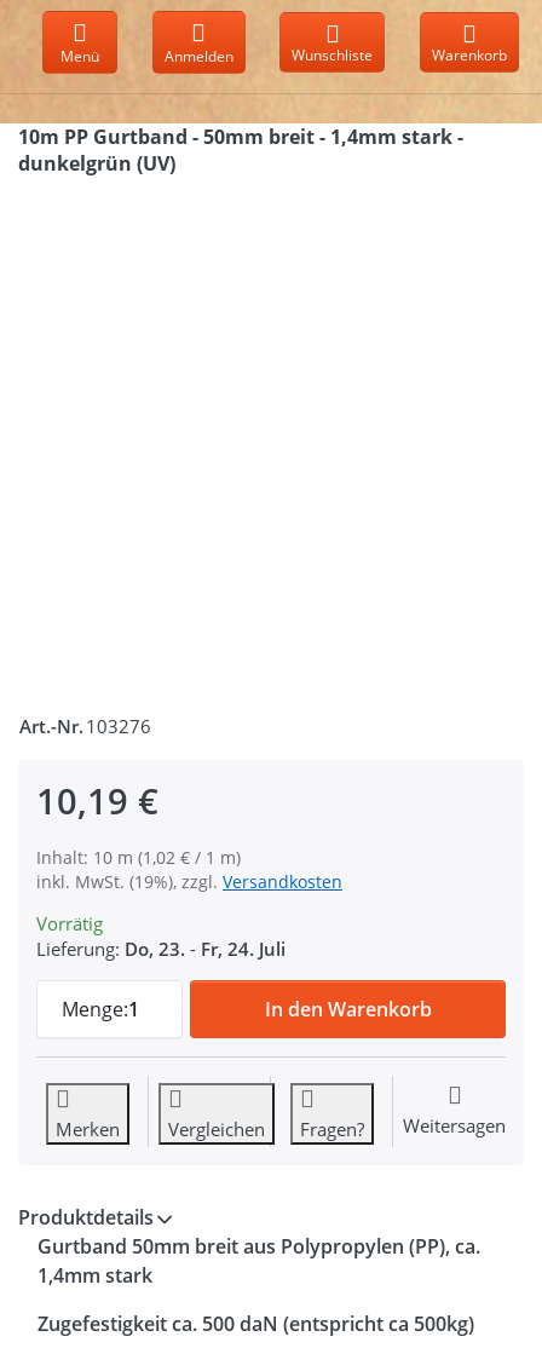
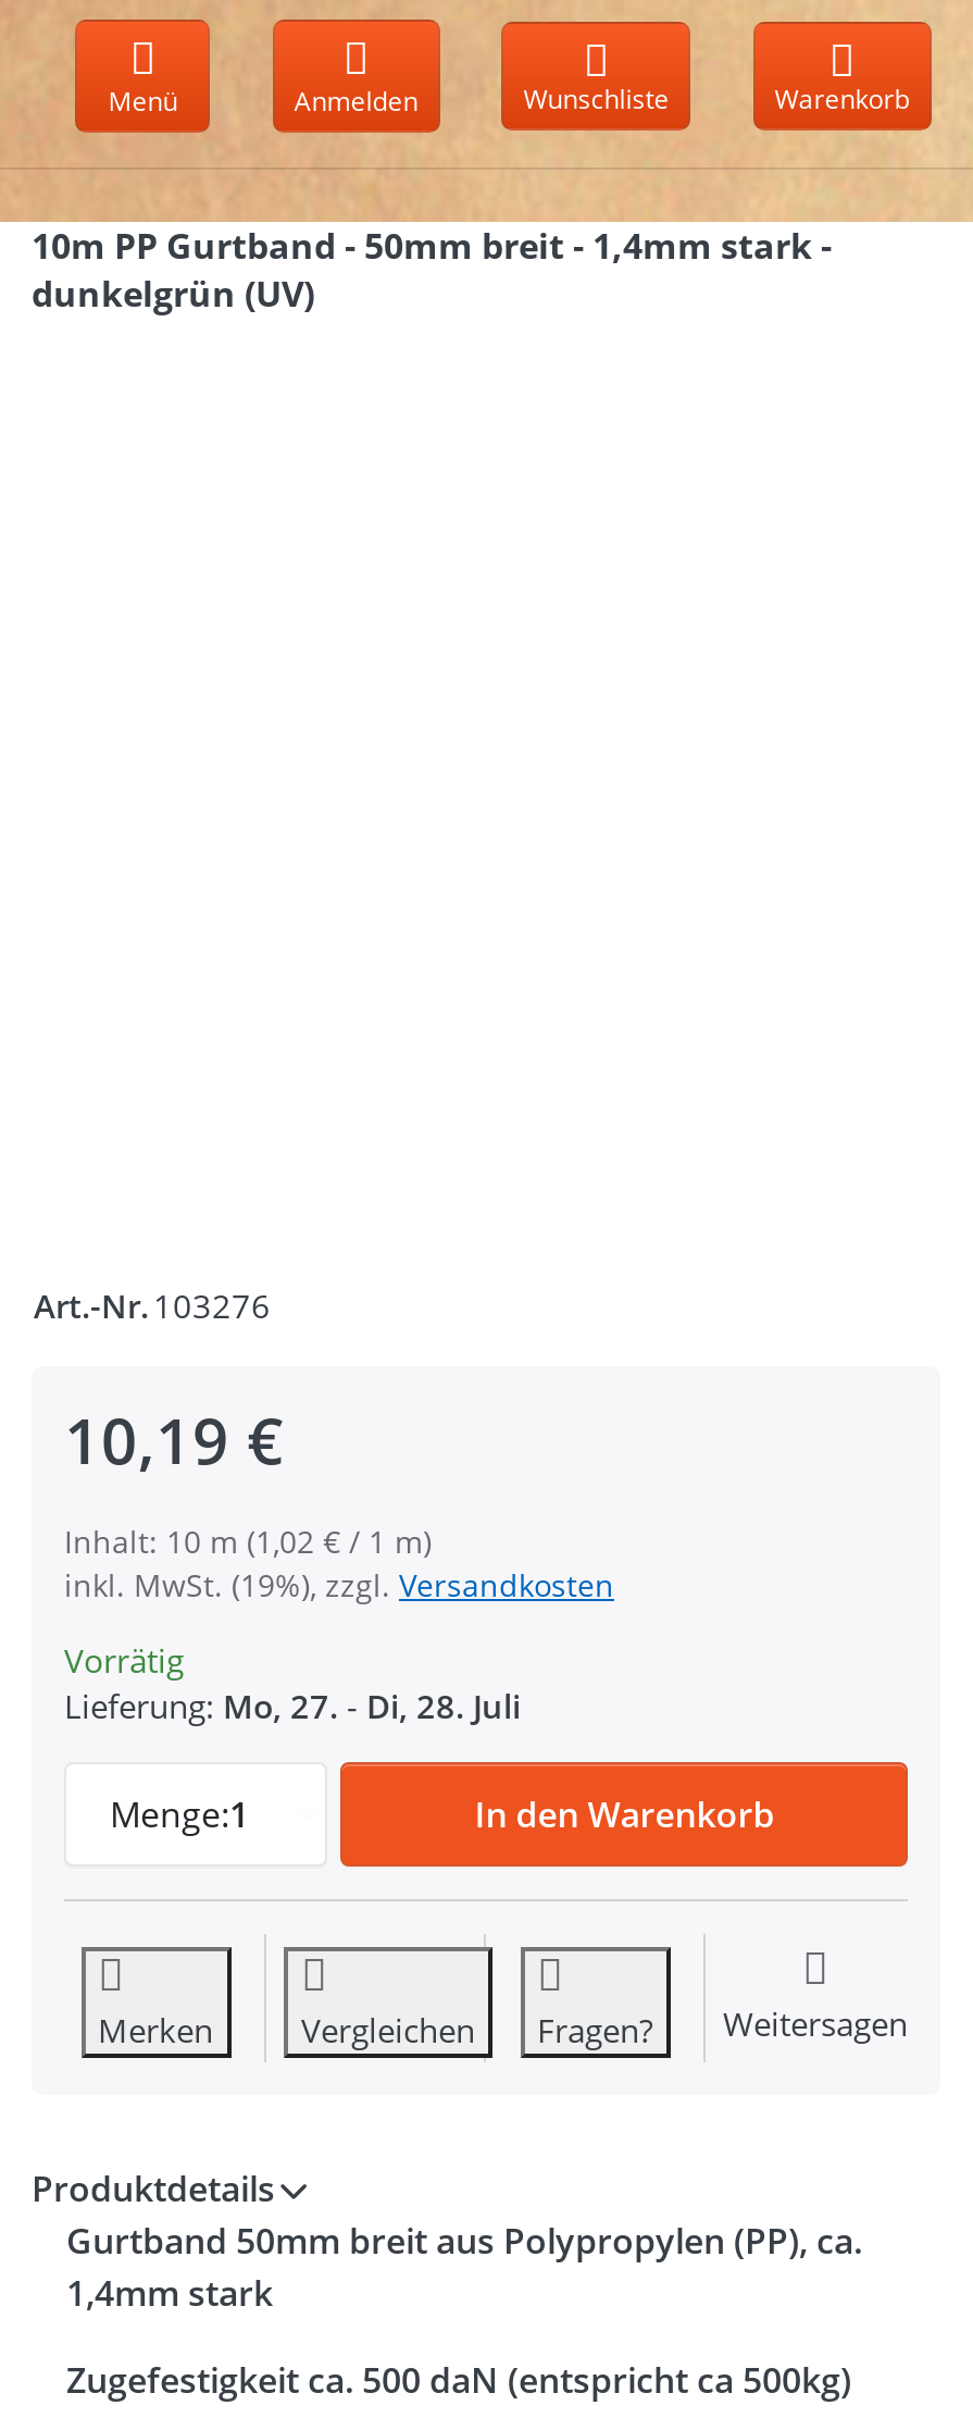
[36,937,286,961] Lieferung: Do, 23. - Fr, 24. Juli -> [64,1684,521,1728] Lieferung: Mo, 27. - Di, 28. Juli

